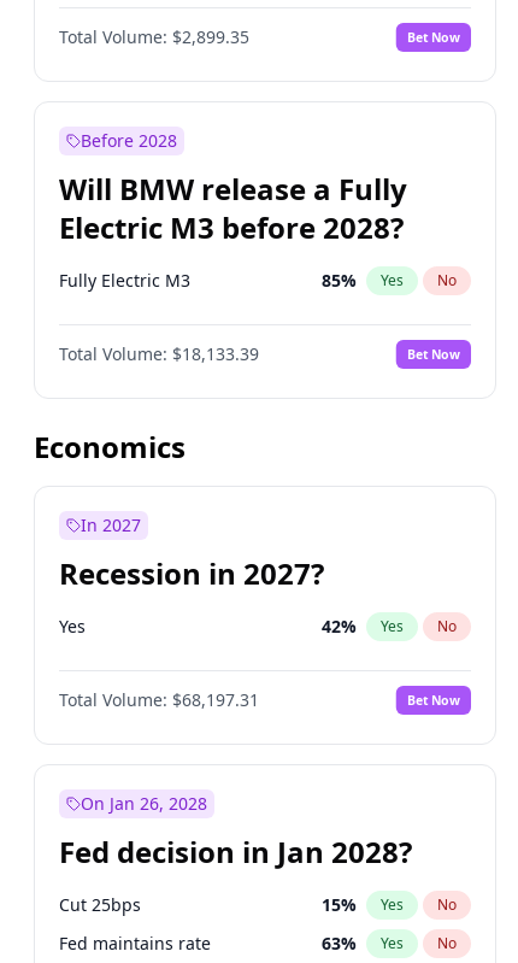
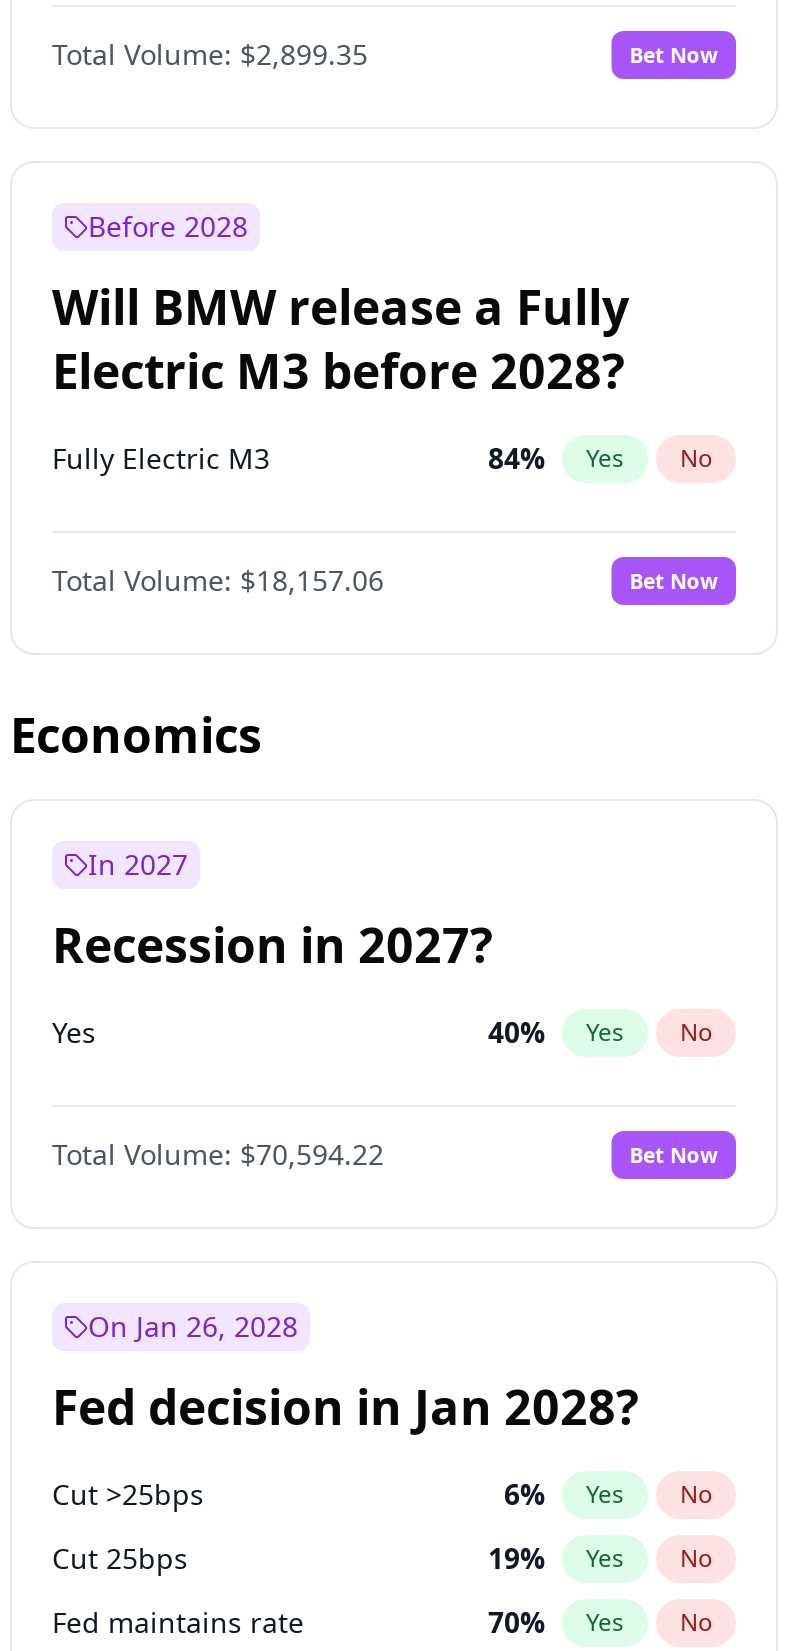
[322,269,457,292] 85% Yes No -> [488,439,712,477] 84% Yes No
[59,342,259,365] Total Volume: $18,133.39 -> [52,561,384,599] Total Volume: $18,157.06
[322,615,457,638] 42% Yes No -> [488,1013,712,1051] 40% Yes No
[59,688,259,711] Total Volume: $68,197.31 -> [52,1135,384,1173] Total Volume: $70,594.22
none -> [52,1475,712,1513] Cut >25bps | 6% | Yes | No
[322,893,457,916] 15% Yes No -> [488,1539,712,1577] 19% Yes No
[322,932,457,955] 63% Yes No -> [488,1603,712,1641] 70% Yes No

